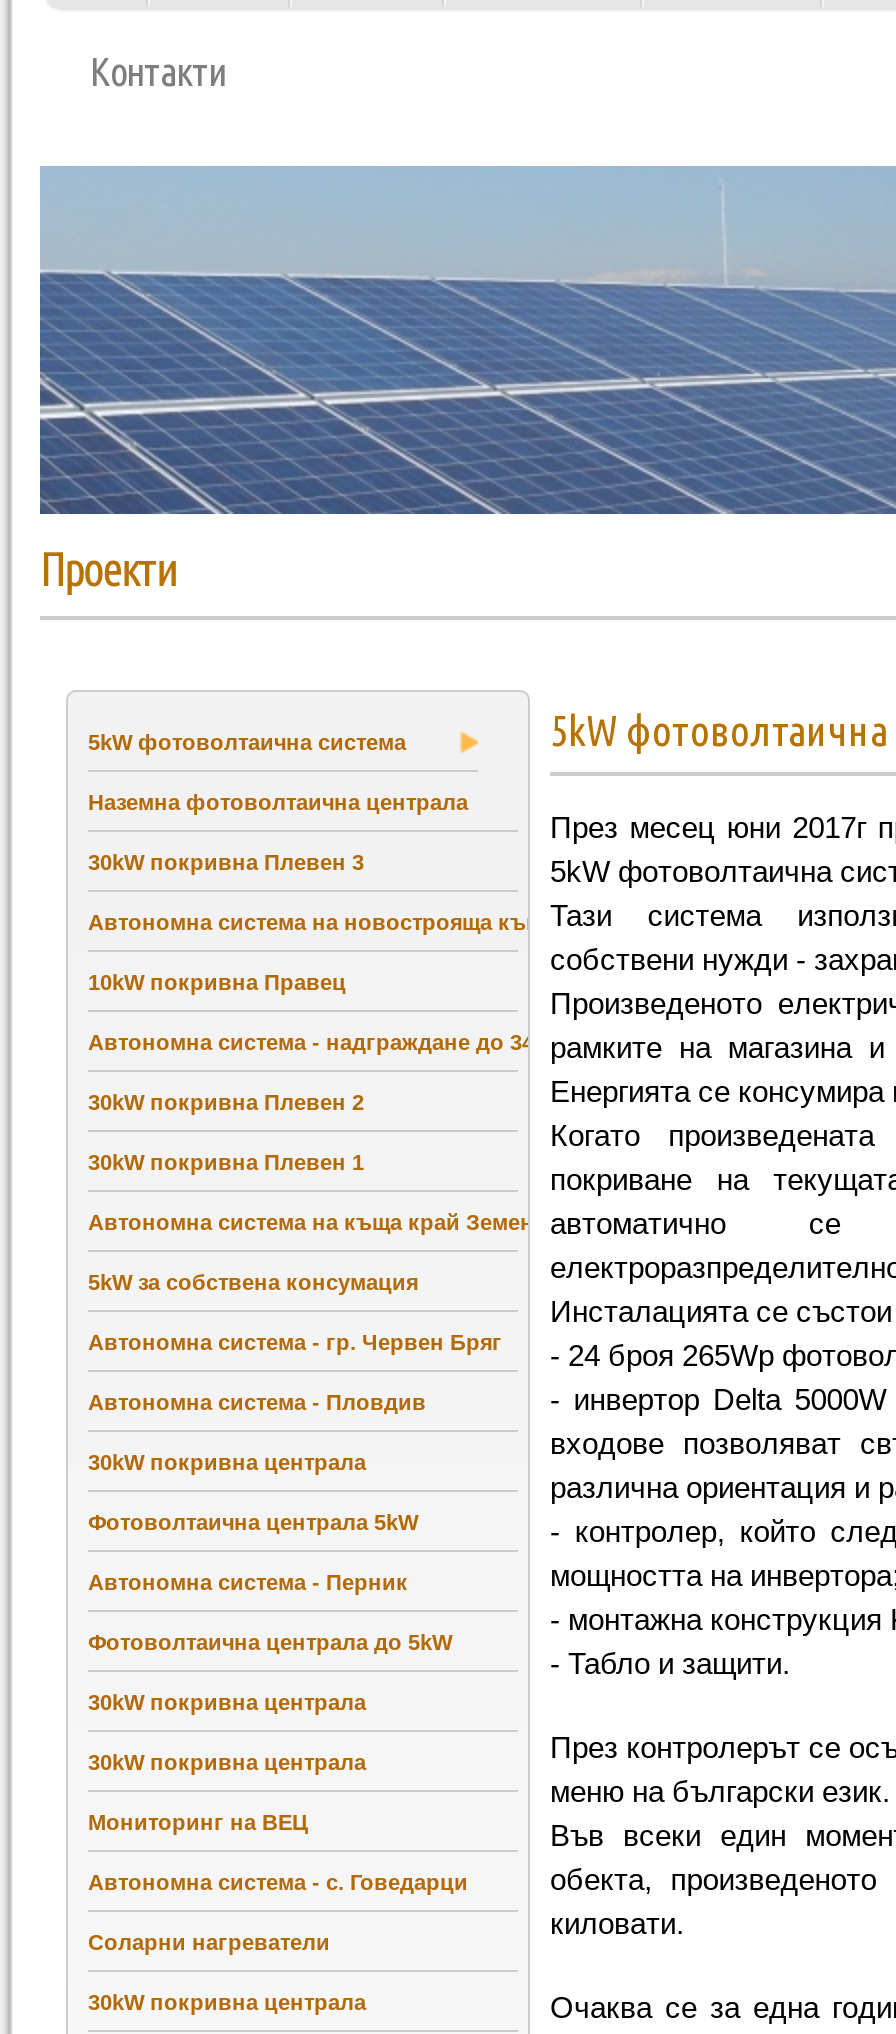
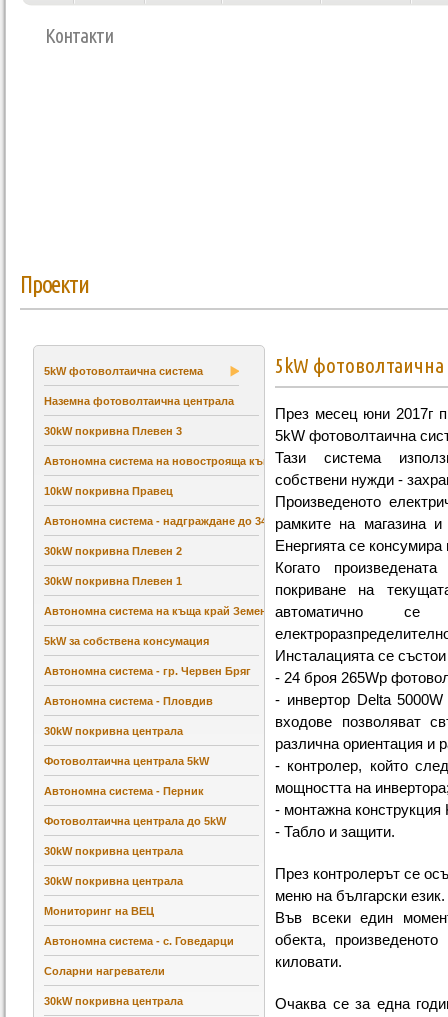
[38,164,890,516] [image] -> none

